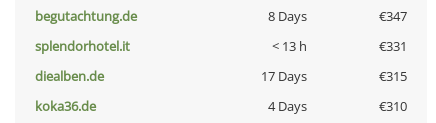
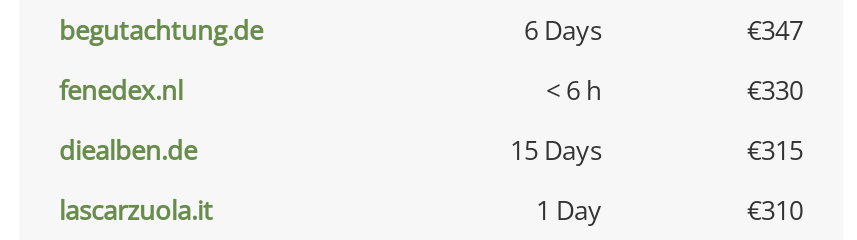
[267,7,306,25] 8 Days -> [524,12,602,48] 6 Days
[35,37,407,55] splendorhotel.it | < 13 h | €331 -> [59,72,803,108] fenedex.nl | < 6 h | €330
[260,67,306,85] 17 Days -> [510,132,602,168] 15 Days
[35,97,306,115] koka36.de | 4 Days -> [59,192,602,228] lascarzuola.it | 1 Day

